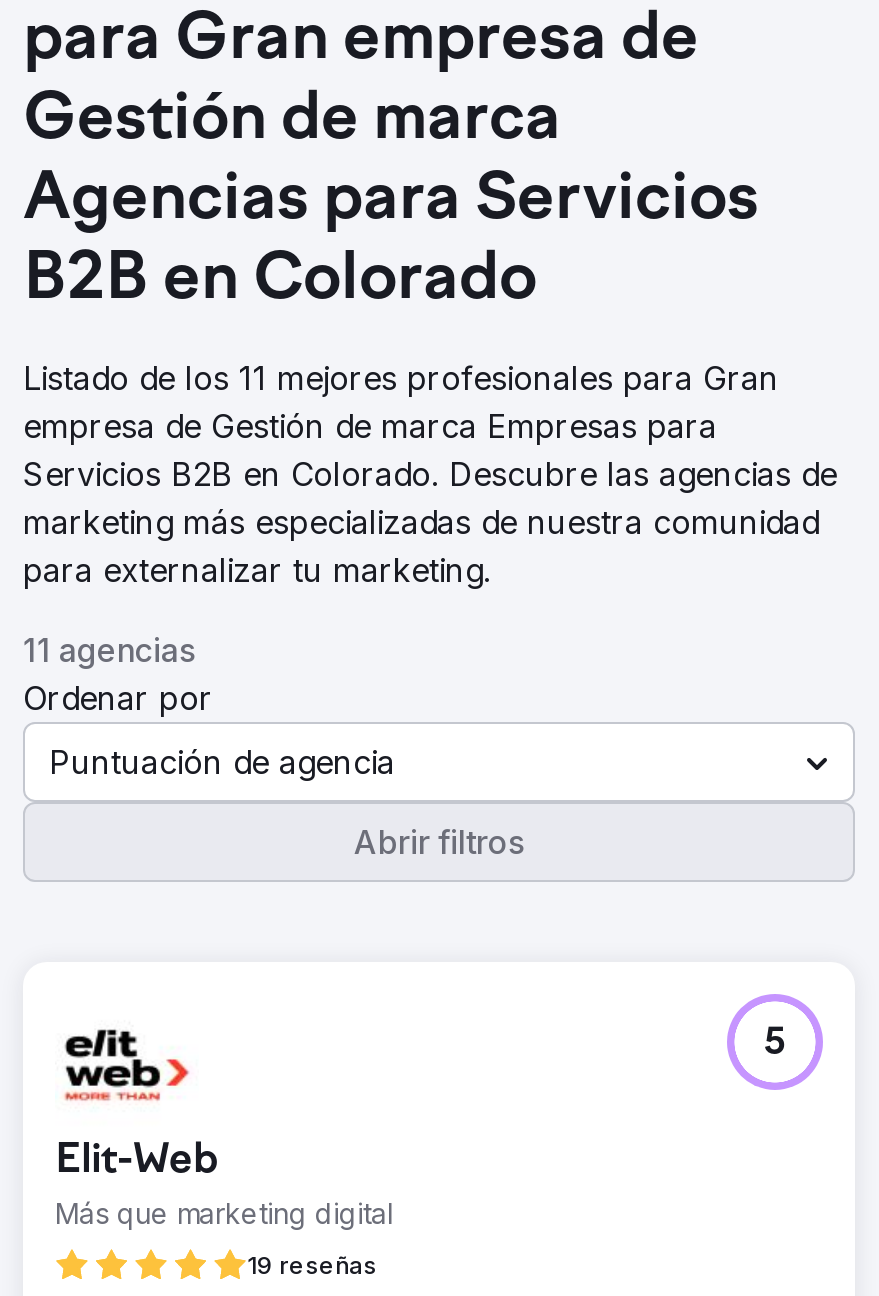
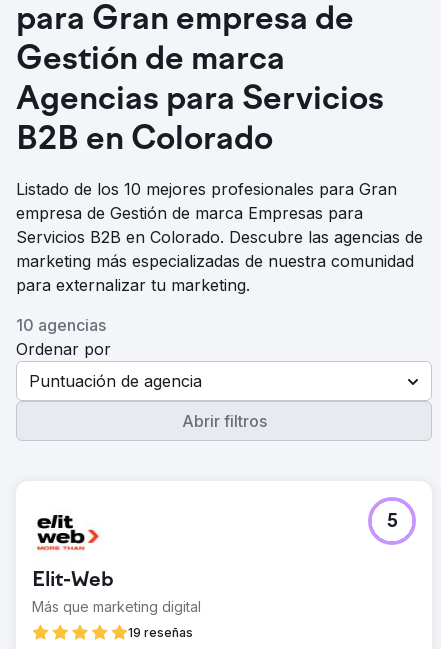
[23,358,779,398] Listado de los 11 mejores profesionales para Gran -> [16,179,397,199] Listado de los 10 mejores profesionales para Gran
[23,630,195,670] 11 agencias -> [16,315,106,335] 10 agencias

